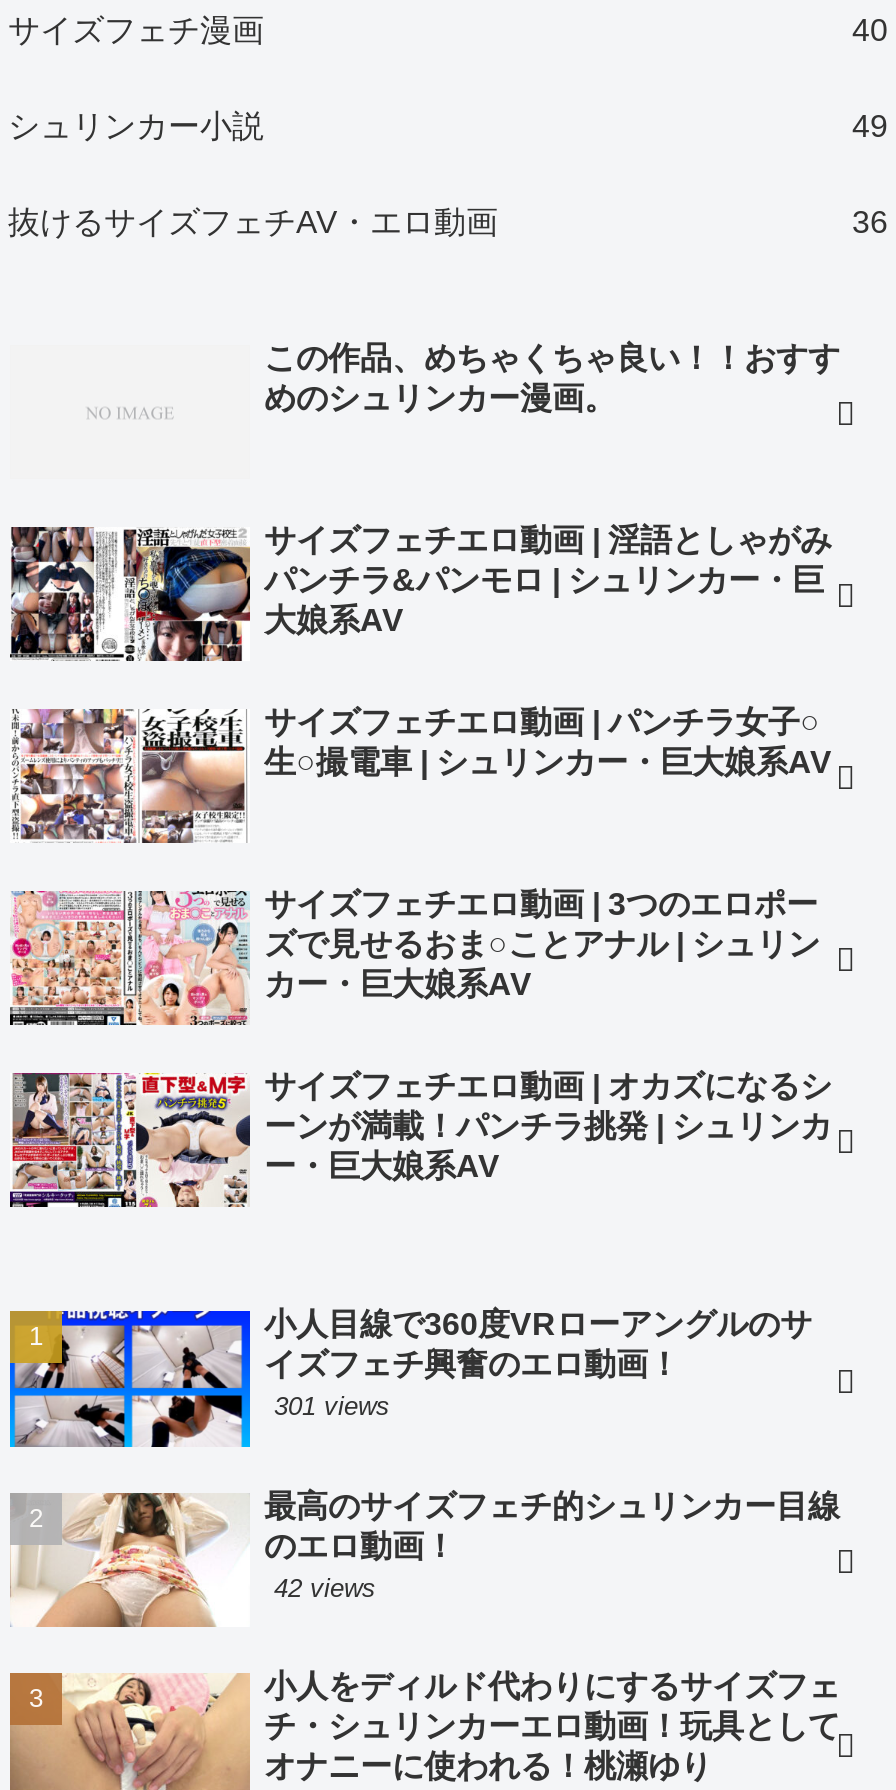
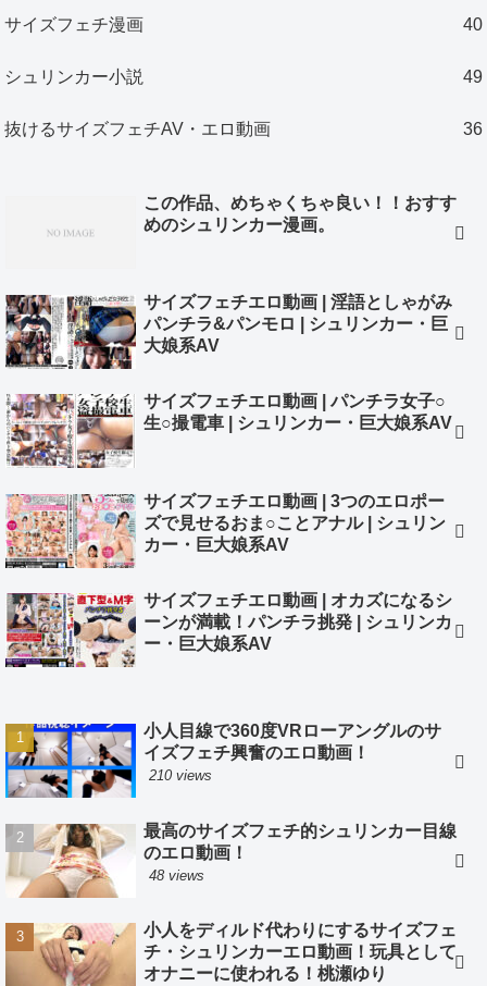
[274,1391,390,1421] 301 views -> [149,767,212,784] 210 views
[274,1573,376,1603] 42 views -> [149,867,204,883] 48 views

